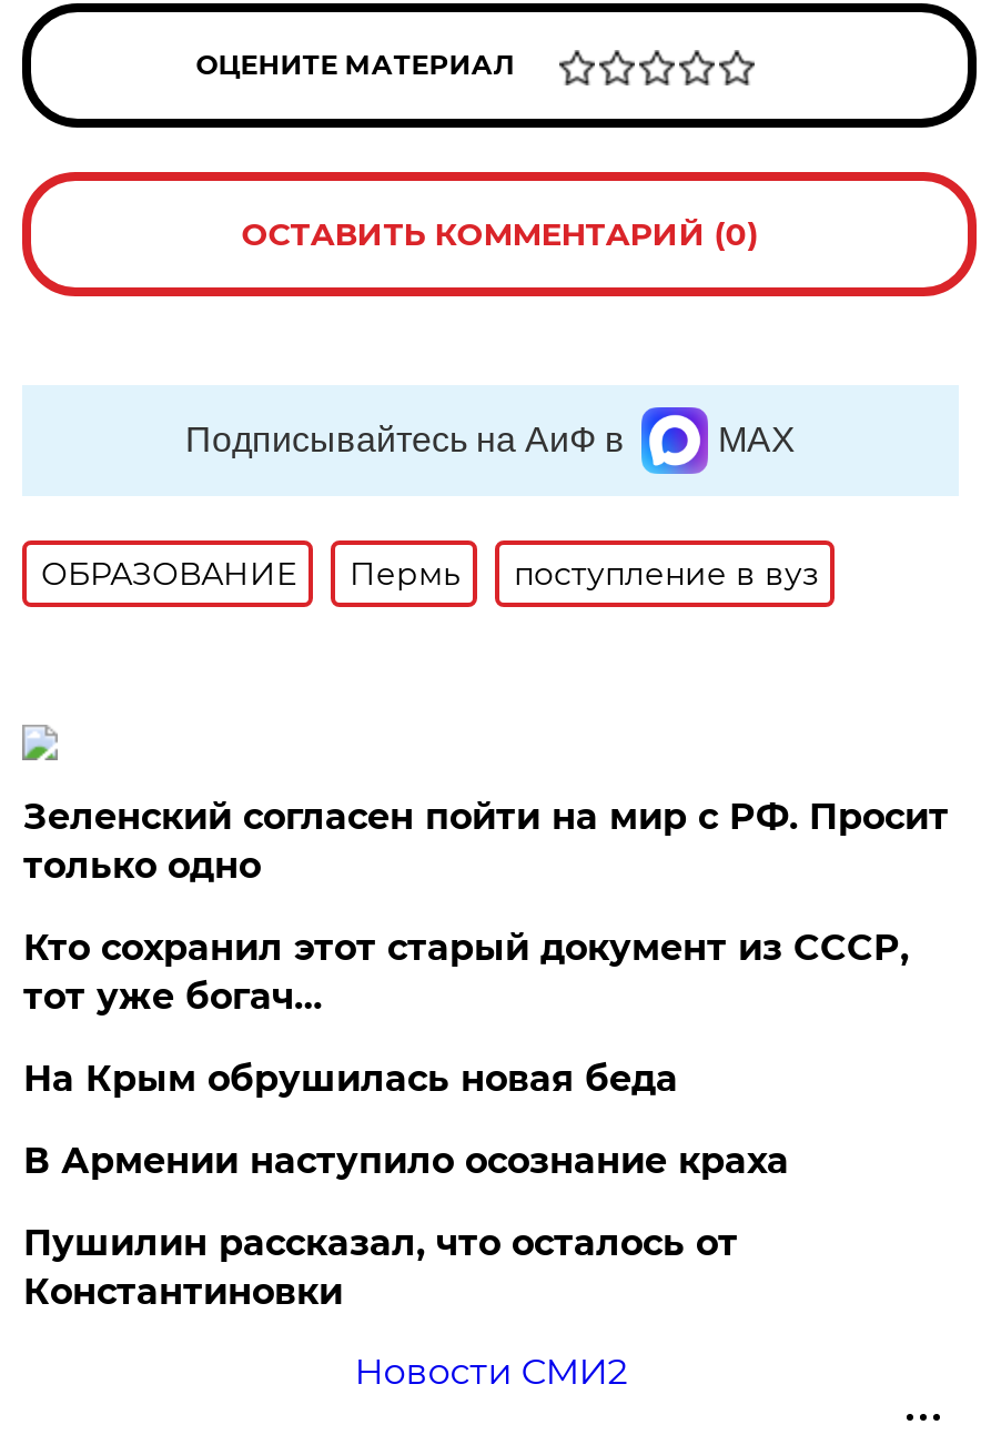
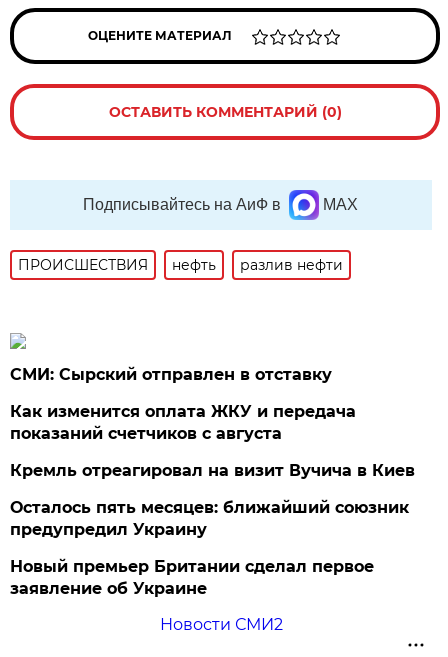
[41,554,818,594] ОБРАЗОВАНИЕ | Пермь | поступление в вуз -> [18,256,343,274] ПРОИСШЕСТВИЯ | нефть | разлив нефти
[23,796,949,887] Зеленский согласен пойти на мир с РФ. Просит | только одно -> [10,365,332,384] СМИ: Сырский отправлен в отставку
[23,926,909,1018] Кто сохранил этот старый документ из СССР, | тот уже богач… -> [10,402,356,443] Как изменится оплата ЖКУ и передача | показаний счетчиков с августа
[23,1057,678,1100] На Крым обрушилась новая беда -> [10,461,415,480] Кремль отреагировал на визит Вучича в Киев
[23,1140,789,1182] В Армении наступило осознание краха -> [10,498,409,539] Осталось пять месяцев: ближайший союзник | предупредил Украину
[23,1222,738,1313] Пушилин рассказал, что осталось от | Константиновки -> [10,557,374,598] Новый премьер Британии сделал первое | заявление об Украине

